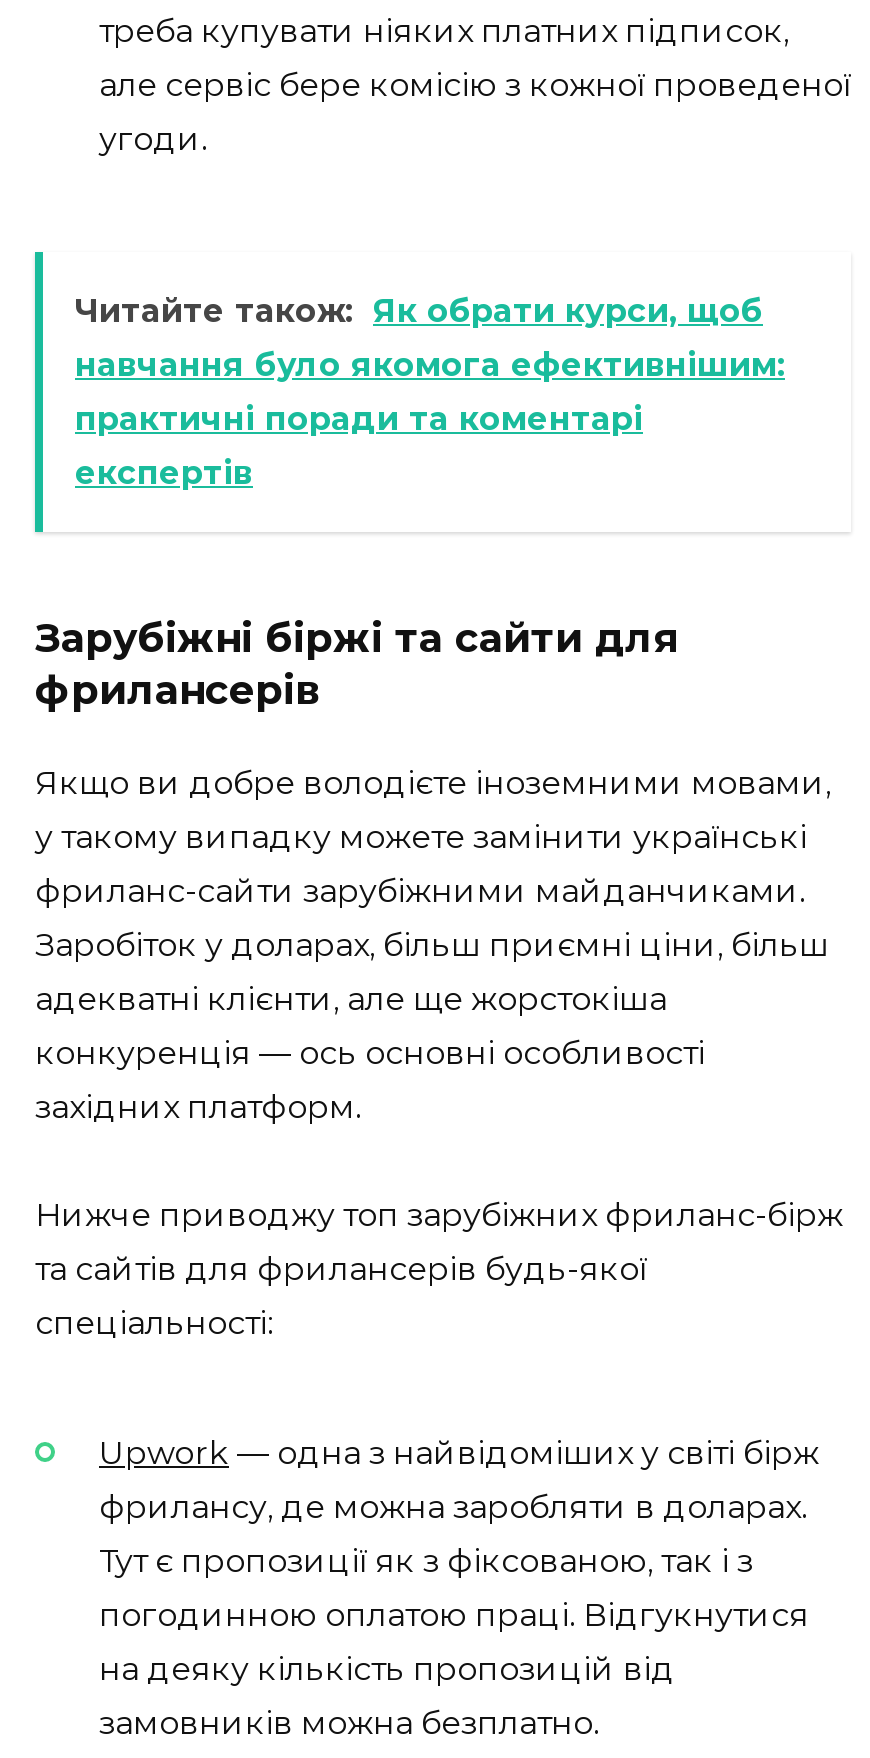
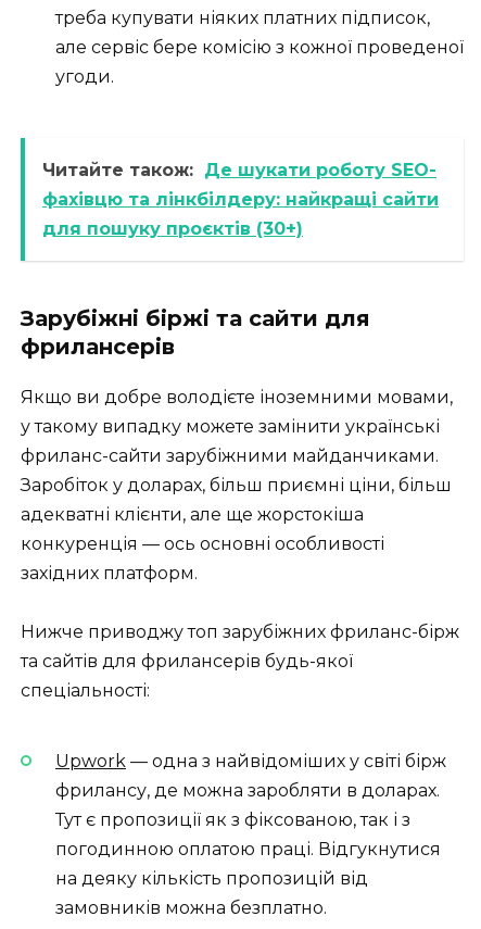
[75,292,785,492] Читайте також: Як обрати курси, щоб | навчання було якомога ефективнішим: | практичні поради та коментарі | експертів -> [42,160,439,239] Читайте також: Де шукати роботу SEO- | фахівцю та лінкбілдеру: найкращі сайти | для пошуку проєктів (30+)

